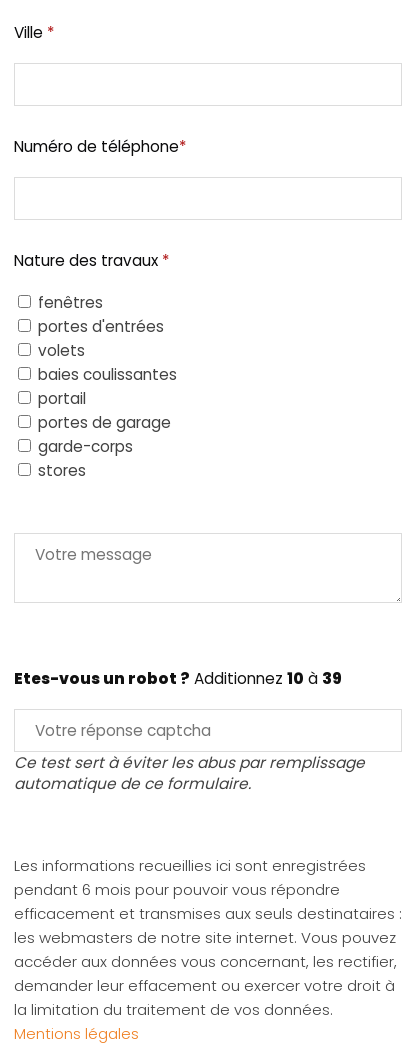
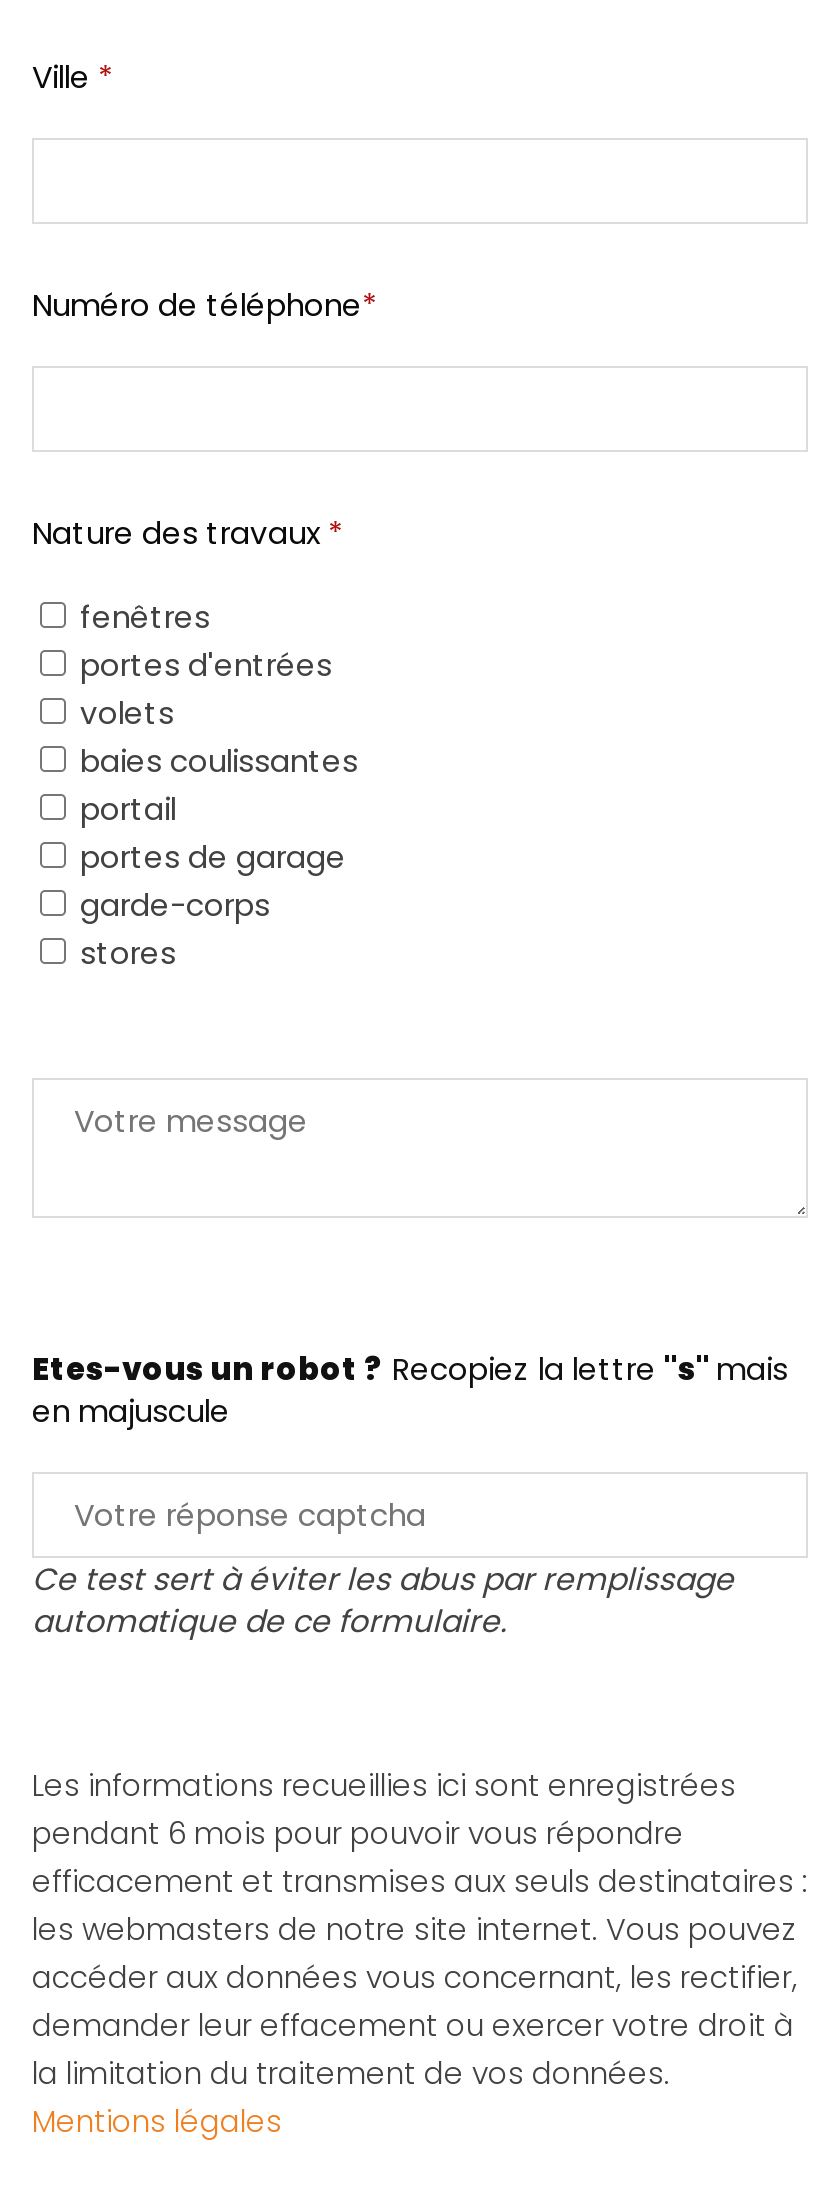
[14,668,342,689] Etes-vous un robot ? Additionnez 10 à 39 -> [32,1348,788,1432] Etes-vous un robot ? Recopiez la lettre "s" mais | en majuscule

